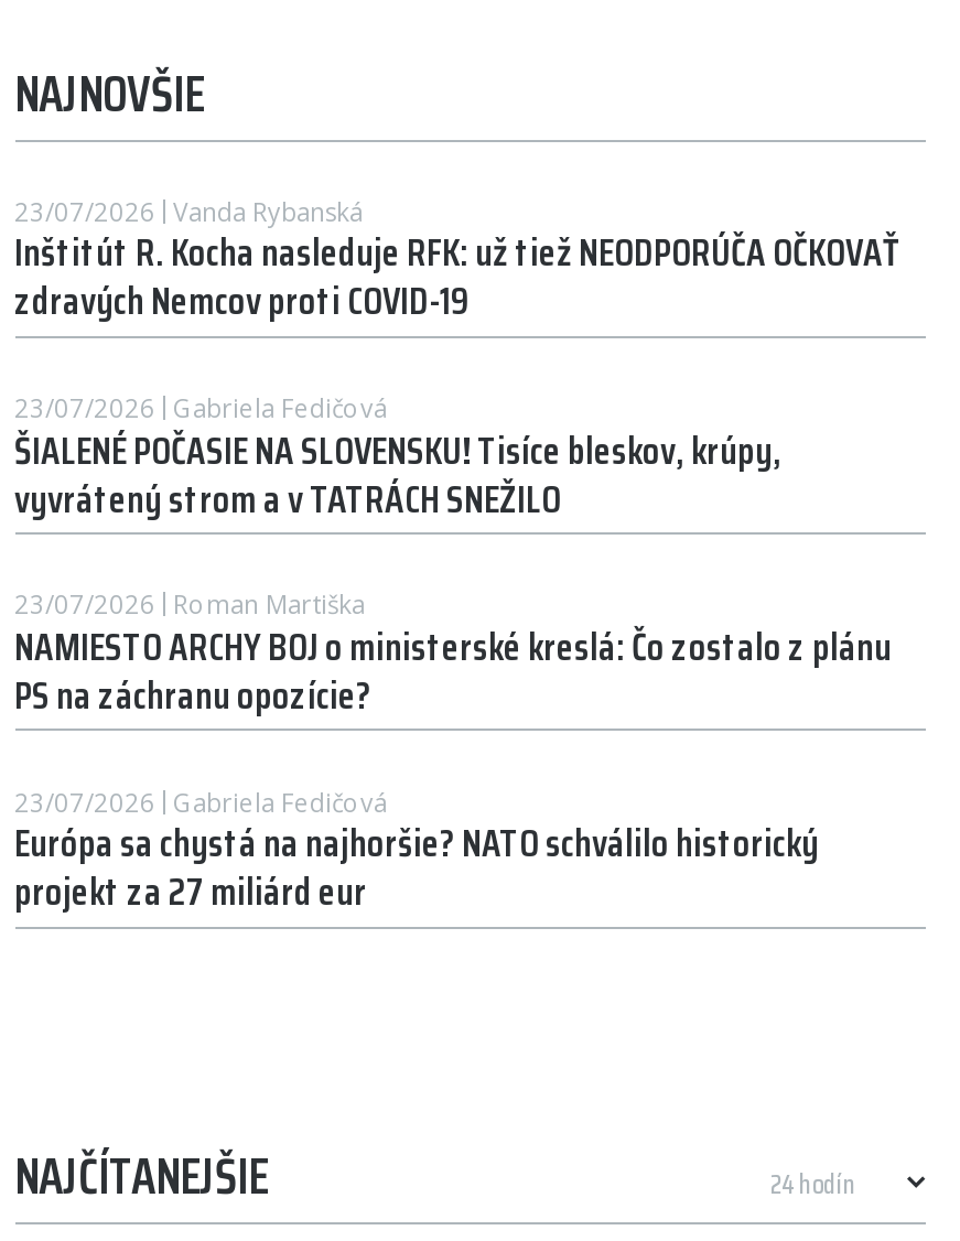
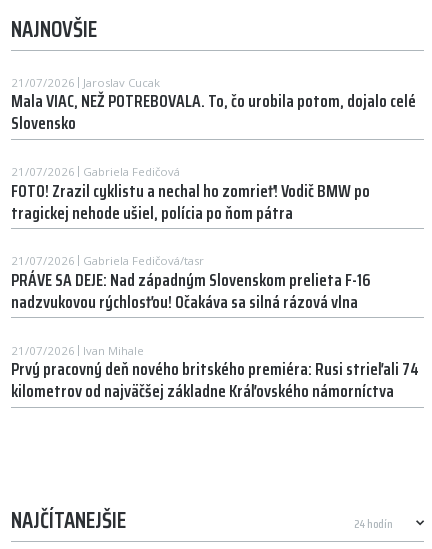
[14,195,898,333] 23/07/2026 Vanda Rybanská | Inštitút R. Kocha nasleduje RFK: už tiež NEODPORÚČA OČKOVAŤ | zdravých Nemcov proti COVID-19 -> [10,75,415,137] 21/07/2026 Jaroslav Cucak | Mala VIAC, NEŽ POTREBOVALA. To, čo urobila potom, dojalo celé | Slovensko
[14,391,781,529] 23/07/2026 Gabriela Fedičová | ŠIALENÉ POČASIE NA SLOVENSKU! Tisíce bleskov, krúpy, | vyvrátený strom a v TATRÁCH SNEŽILO -> [10,164,369,227] 21/07/2026 Gabriela Fedičová | FOTO! Zrazil cyklistu a nechal ho zomrieť! Vodič BMW po | tragickej nehode ušiel, polícia po ňom pátra
[14,588,892,726] 23/07/2026 Roman Martiška | NAMIESTO ARCHY BOJ o ministerské kreslá: Čo zostalo z plánu | PS na záchranu opozície? -> [10,253,370,316] 21/07/2026 Gabriela Fedičová/tasr | PRÁVE SA DEJE: Nad západným Slovenskom prelieta F-16 | nadzvukovou rýchlosťou! Očakáva sa silná rázová vlna
[14,785,819,923] 23/07/2026 Gabriela Fedičová | Európa sa chystá na najhoršie? NATO schválilo historický | projekt za 27 miliárd eur -> [10,343,418,405] 21/07/2026 Ivan Mihale | Prvý pracovný deň nového britského premiéra: Rusi strieľali 74 | kilometrov od najväčšej základne Kráľovského námorníctva

